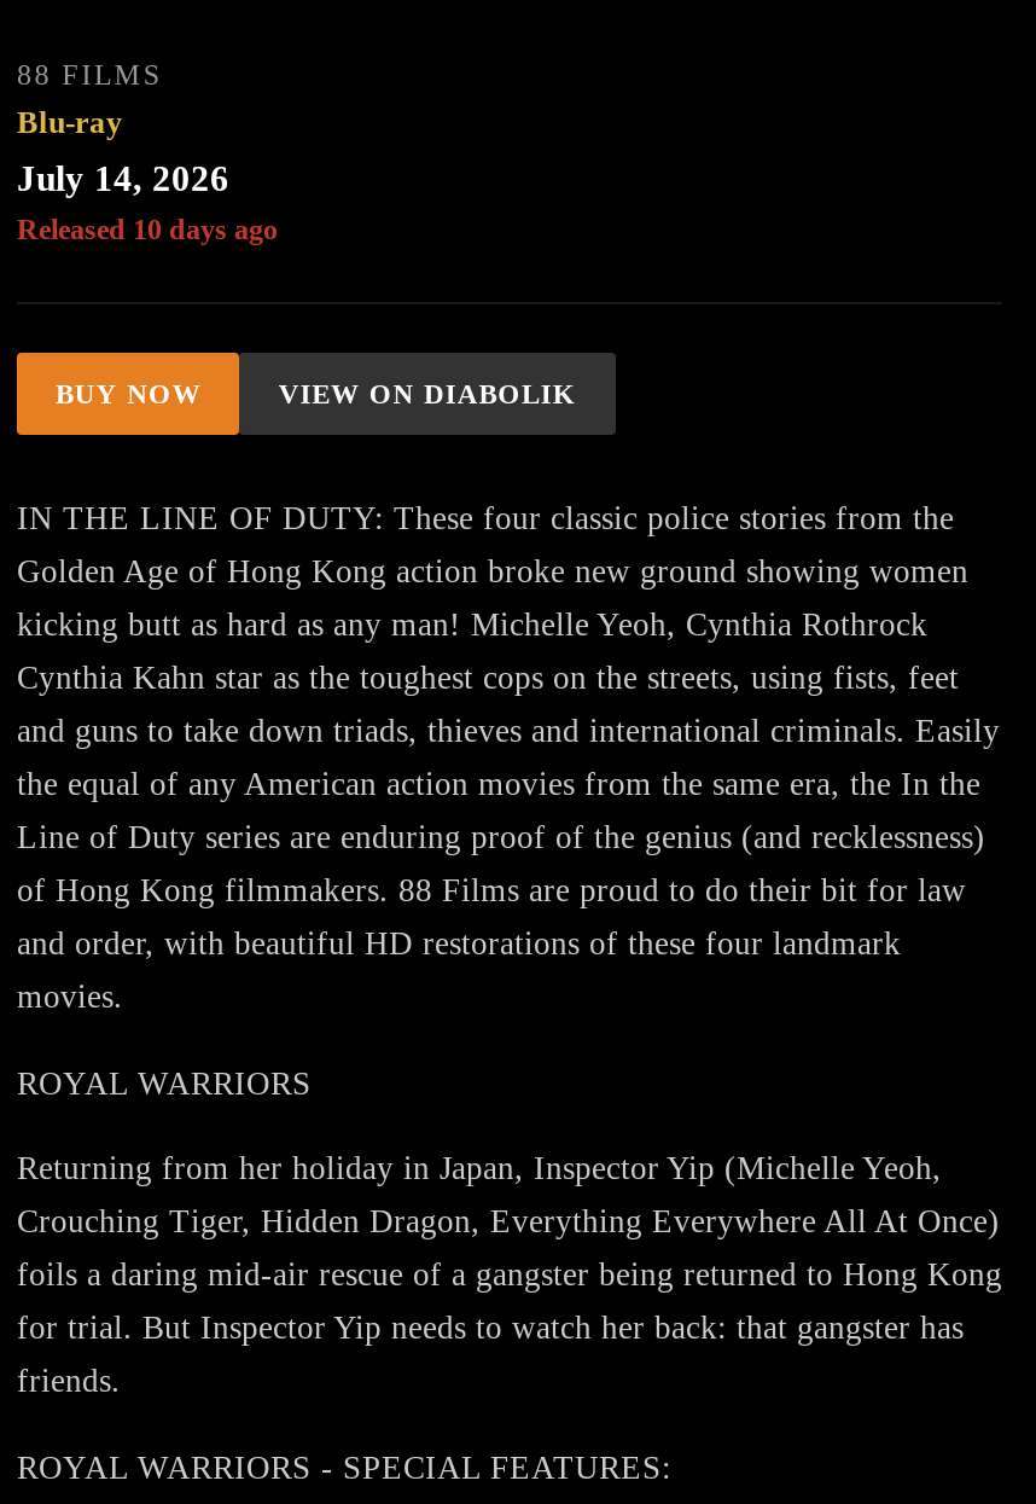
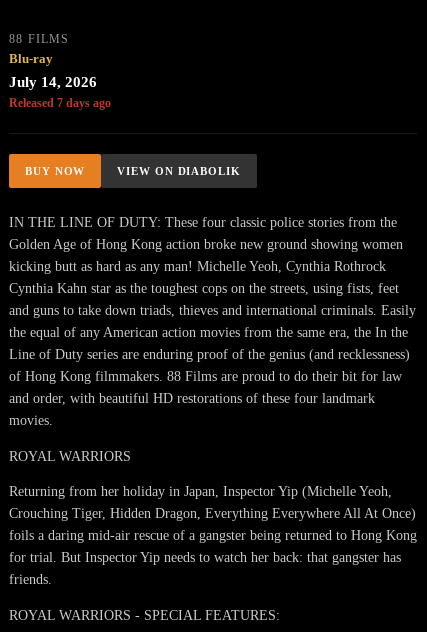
[17,213,278,246] Released 10 days ago -> [9,96,111,110] Released 7 days ago

